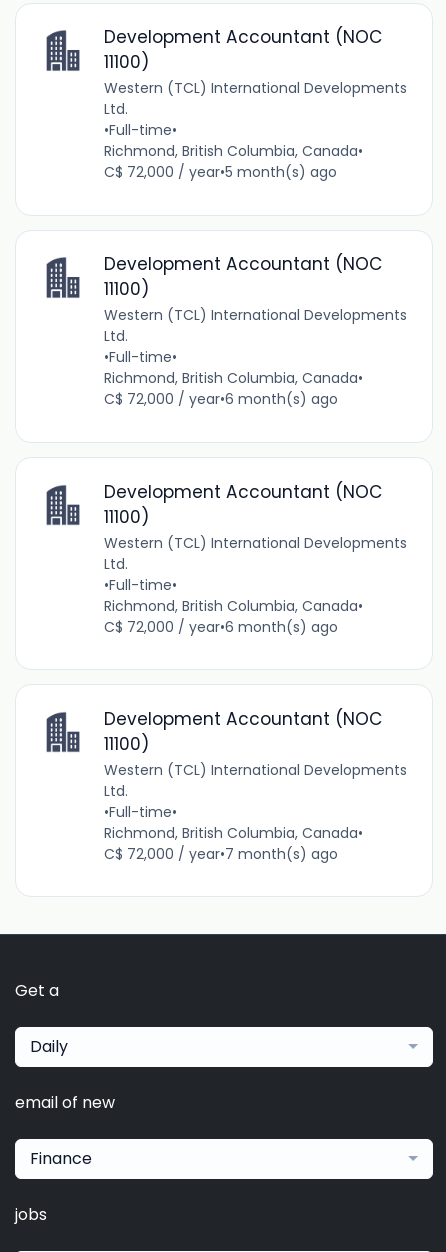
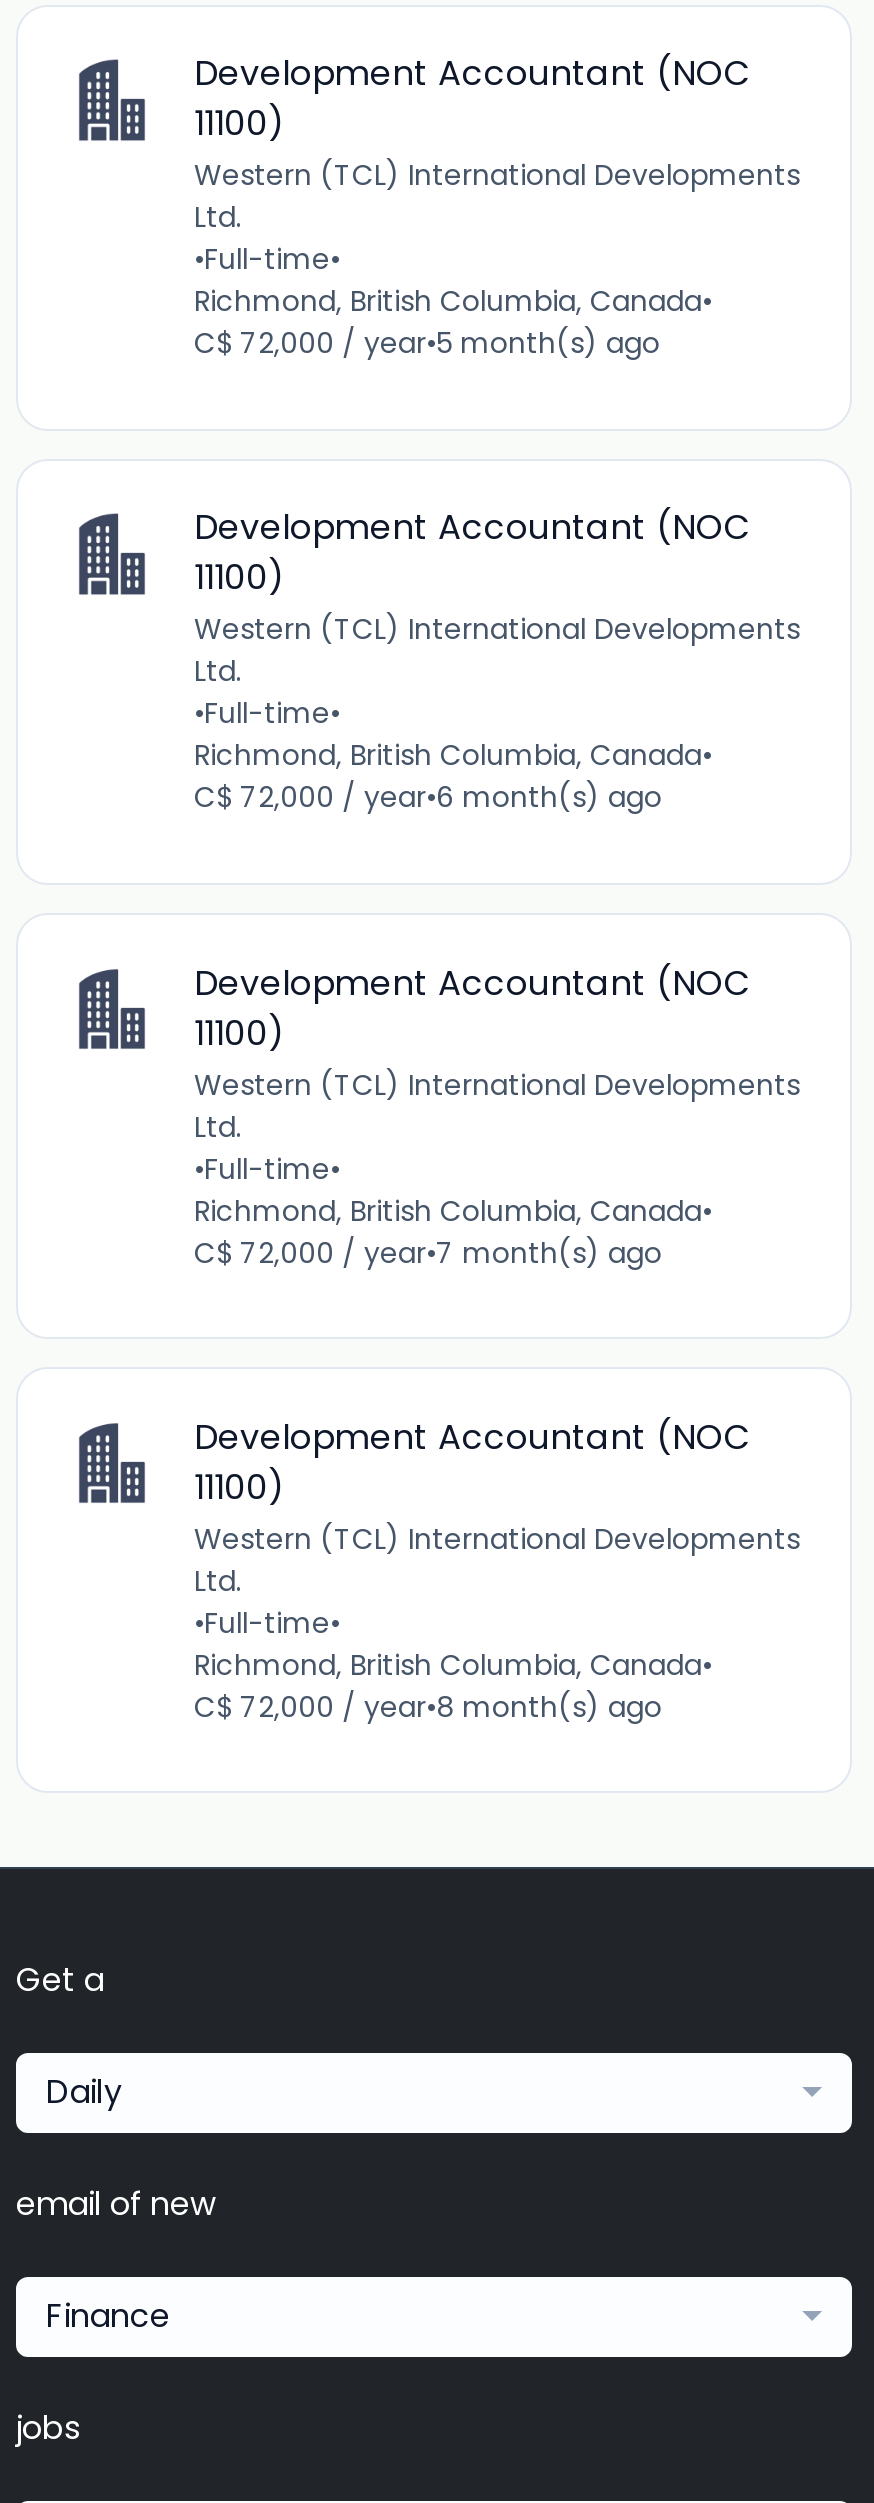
[104,616,338,636] C$ 72,000 / year•6 month(s) ago -> none
moved [104,844,338,864] -> [194,1232,662,1272]: C$ 72,000 / year•7 month(s) ago
none -> [194,1686,662,1726] C$ 72,000 / year•8 month(s) ago

